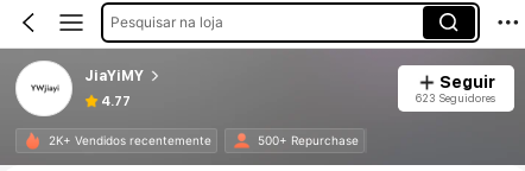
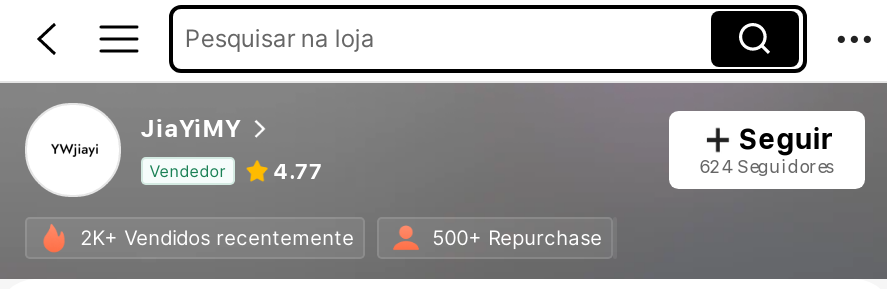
[416,91,496,104] 623 Seguidores -> [699,155,833,177] 624 Seguidores
none -> [149,161,225,181] Vendedor

